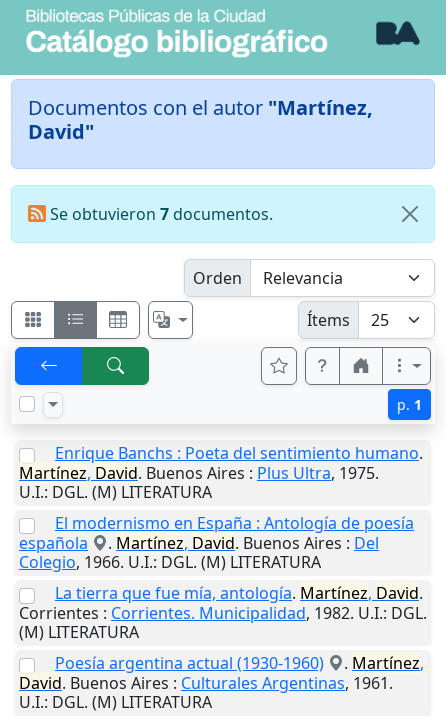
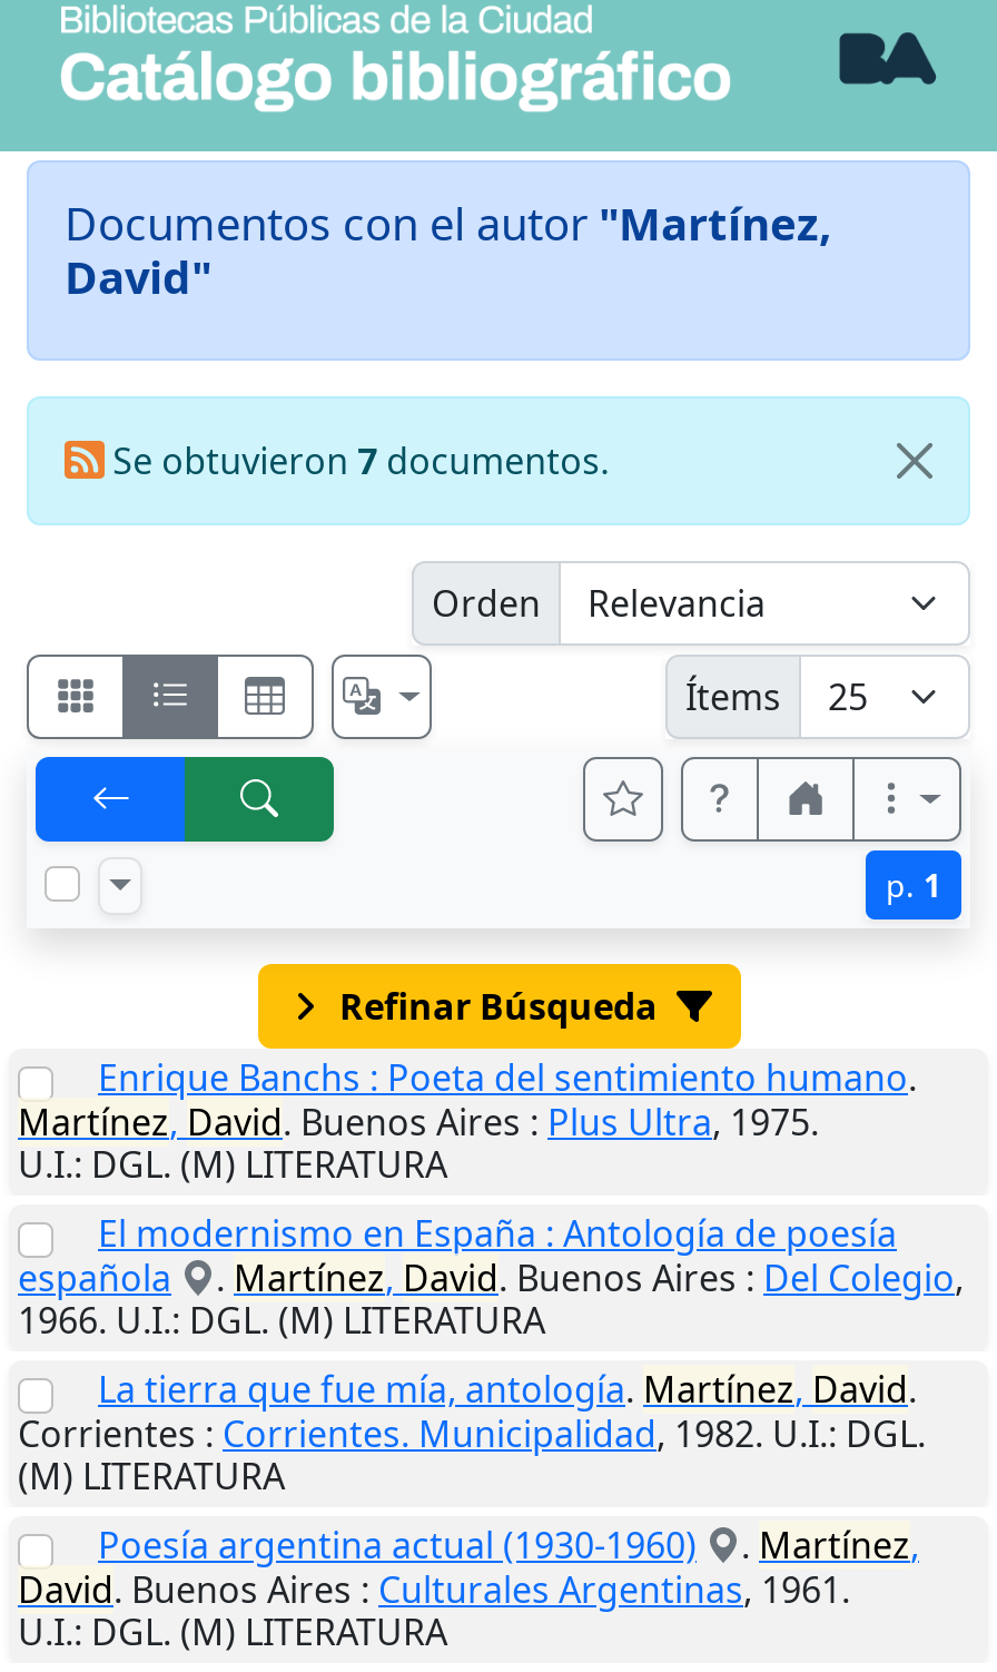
none -> [339,983,658,1032] Refinar Búsqueda

